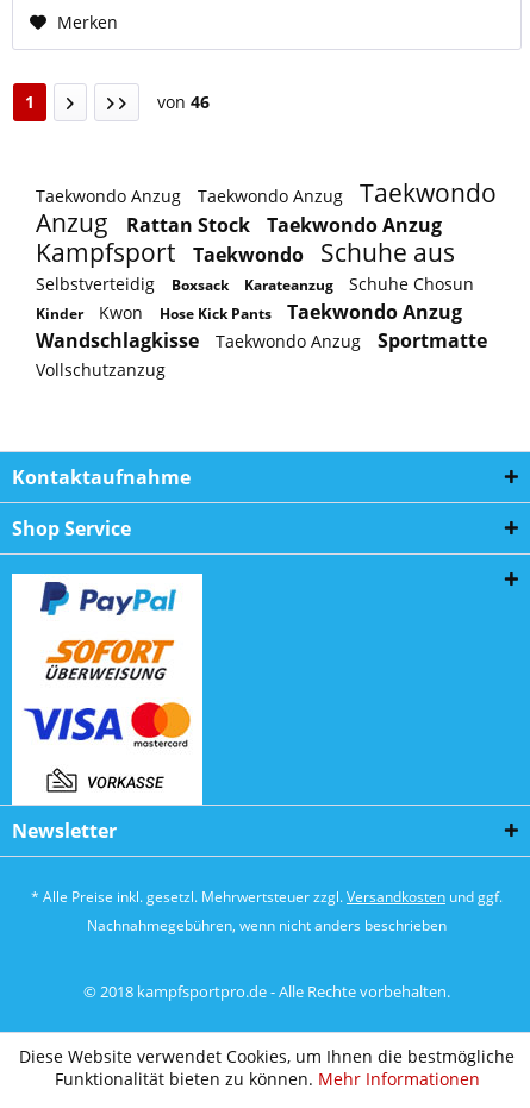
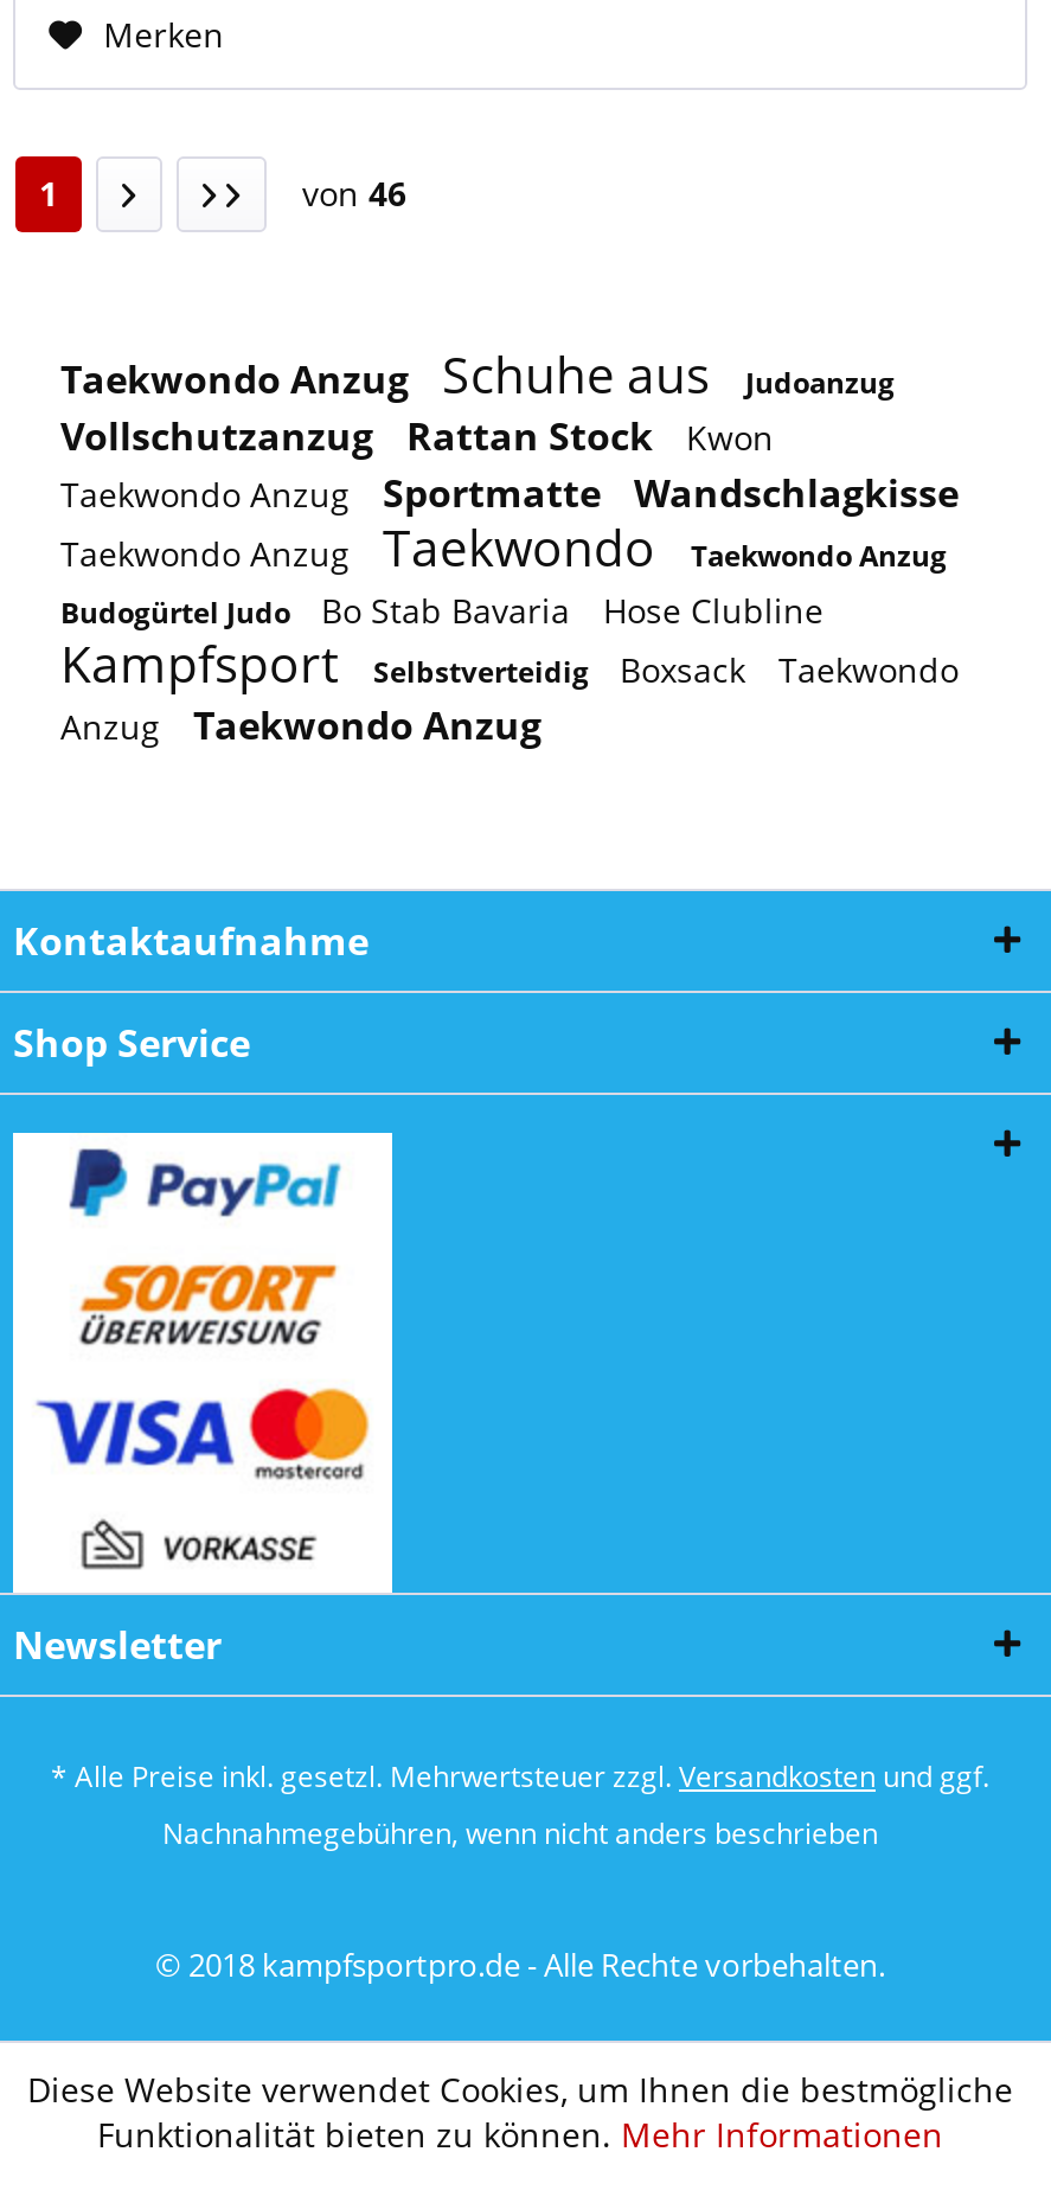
[36,177,497,381] Taekwondo Anzug Taekwondo Anzug Taekwondo | Anzug Rattan Stock Taekwondo Anzug | Kampfsport Taekwondo Schuhe aus | Selbstverteidig Boxsack Karateanzug Schuhe Chosun | Kinder Kwon Hose Kick Pants Taekwondo Anzug | Wandschlagkisse Taekwondo Anzug Sportmatte | Vollschutzanzug -> [60,342,959,752] Taekwondo Anzug Schuhe aus Judoanzug | Vollschutzanzug Rattan Stock Kwon | Taekwondo Anzug Sportmatte Wandschlagkisse | Taekwondo Anzug Taekwondo Taekwondo Anzug | Budogürtel Judo Bo Stab Bavaria Hose Clubline | Kampfsport Selbstverteidig Boxsack Taekwondo | Anzug Taekwondo Anzug

